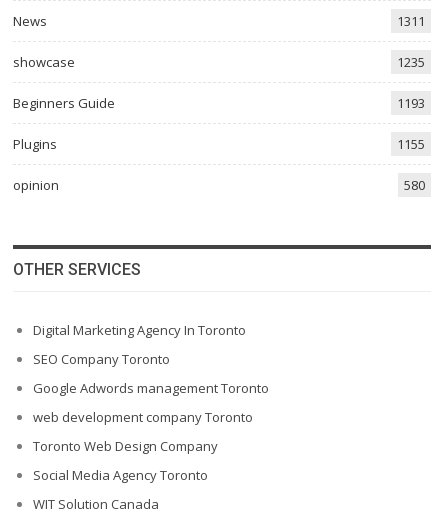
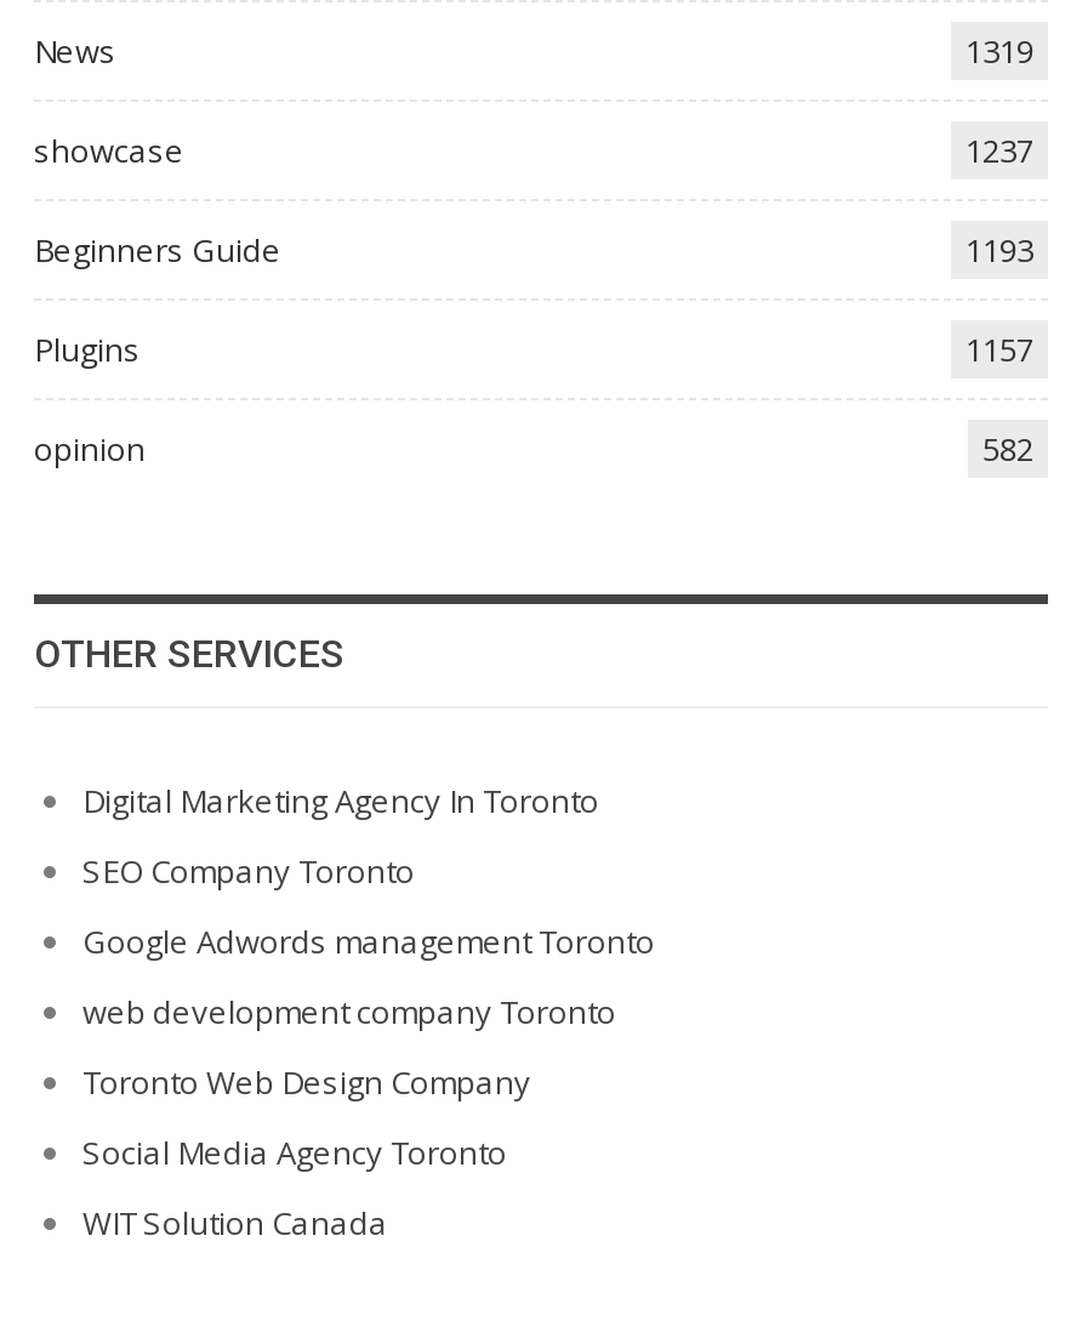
[397,12,425,30] 1311 -> [965,30,1033,74] 1319
[397,53,425,71] 1235 -> [965,130,1033,173] 1237
[397,135,425,153] 1155 -> [965,328,1033,372] 1157
[404,176,425,194] 580 -> [982,428,1033,472] 582

